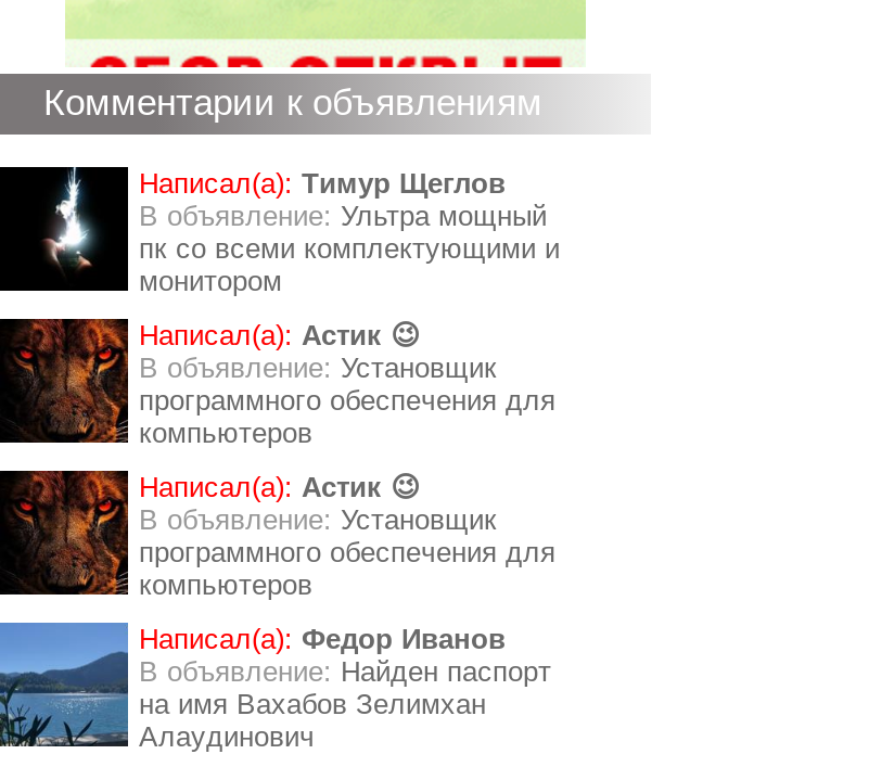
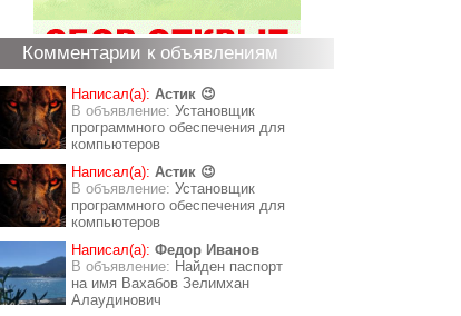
[17,165,560,297] [image] | Написал(а): Тимур Щеглов | В объявление: Ультра мощный | пк со всеми комплектующими и | монитором -> none

